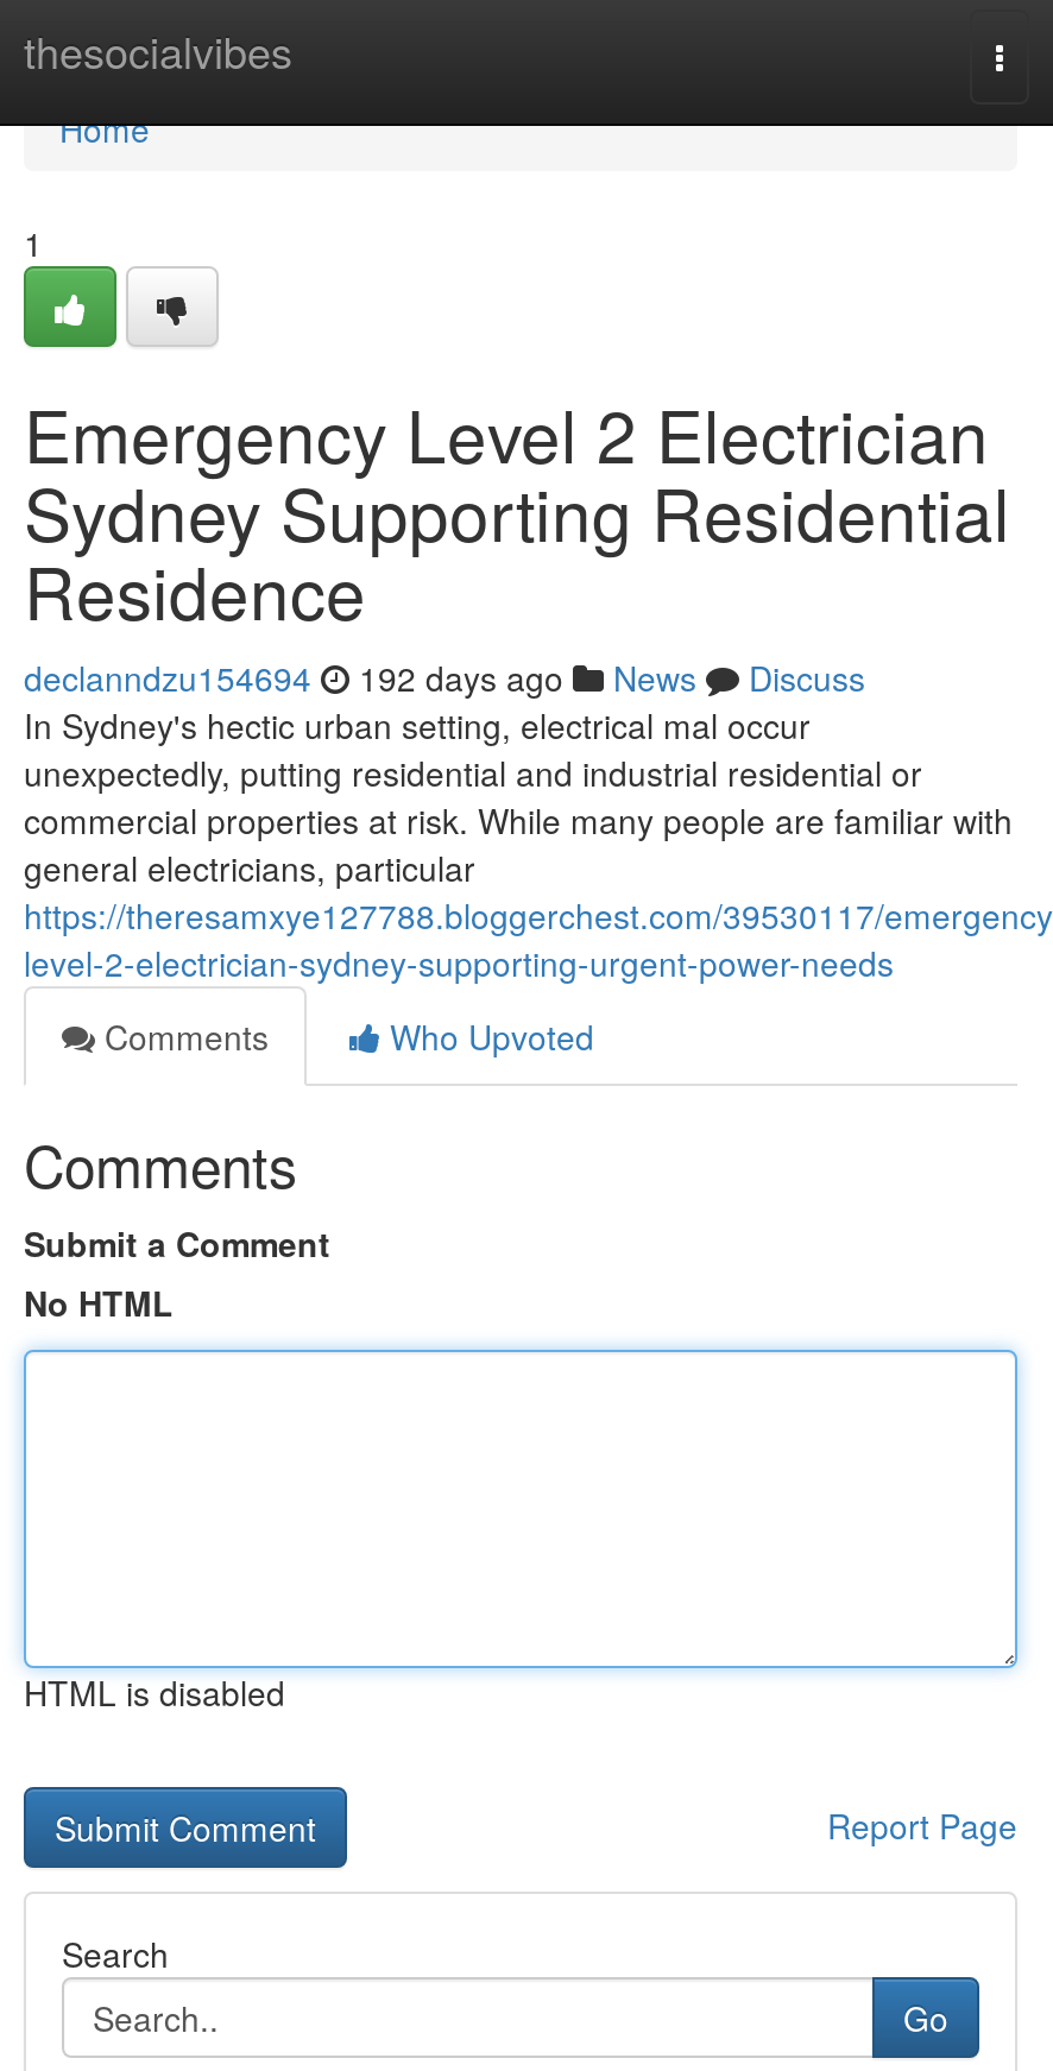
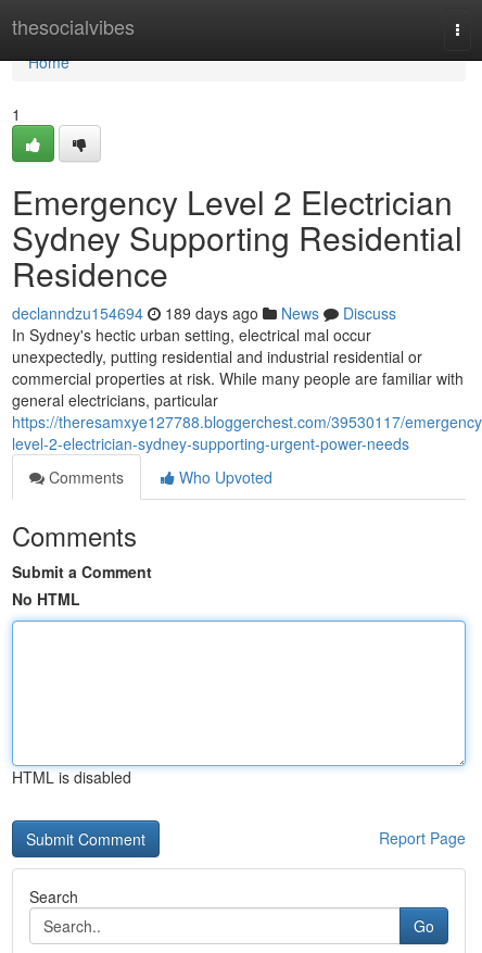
[24,653,865,701] declanndzu154694 192 days ago News Discuss -> [12,302,396,324] declanndzu154694 189 days ago News Discuss

